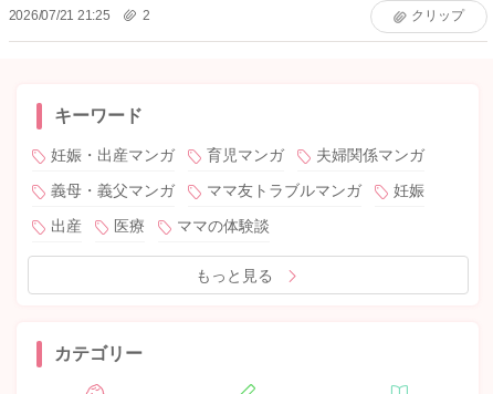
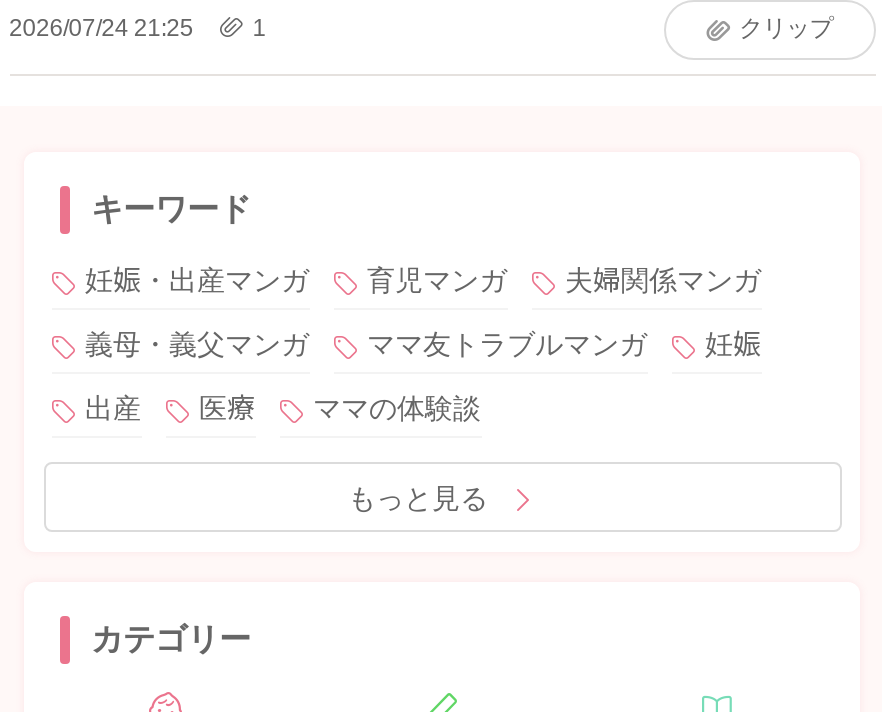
[8,8,150,23] 2026/07/21 21:25 | 2 -> [9,14,266,42] 2026/07/24 21:25 | 1

